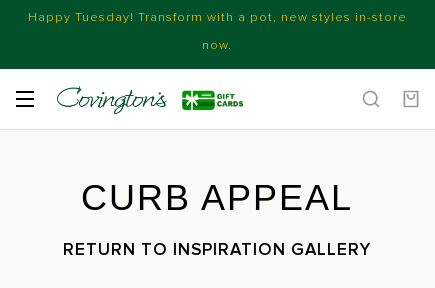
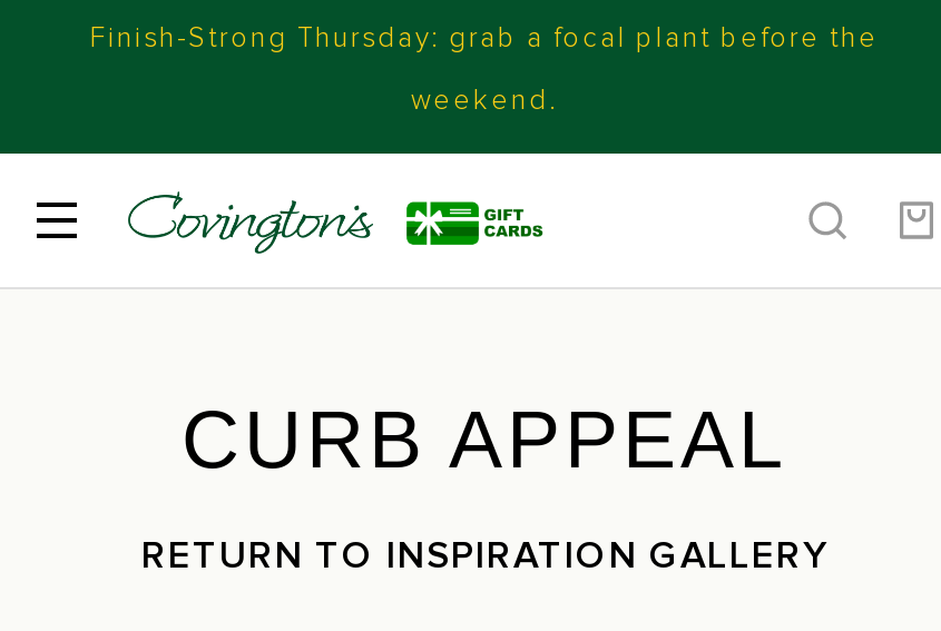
[27,9,406,25] Happy Tuesday! Transform with a pot, new styles in-store -> [90,20,879,56] Finish-Strong Thursday: grab a focal plant before the
[202,37,232,53] now. -> [411,82,558,118] weekend.

